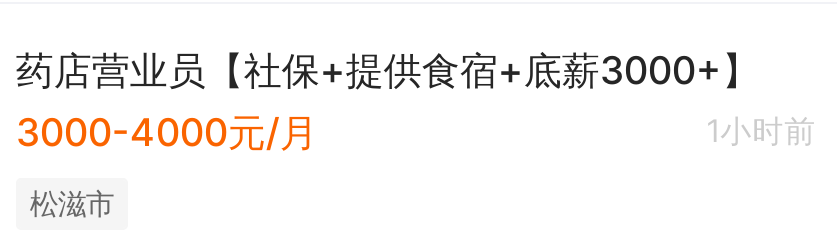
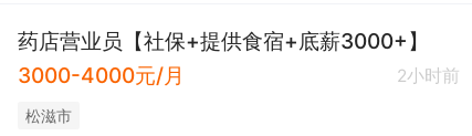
[706,112,816,150] 1小时前 -> [397,65,460,86] 2小时前

